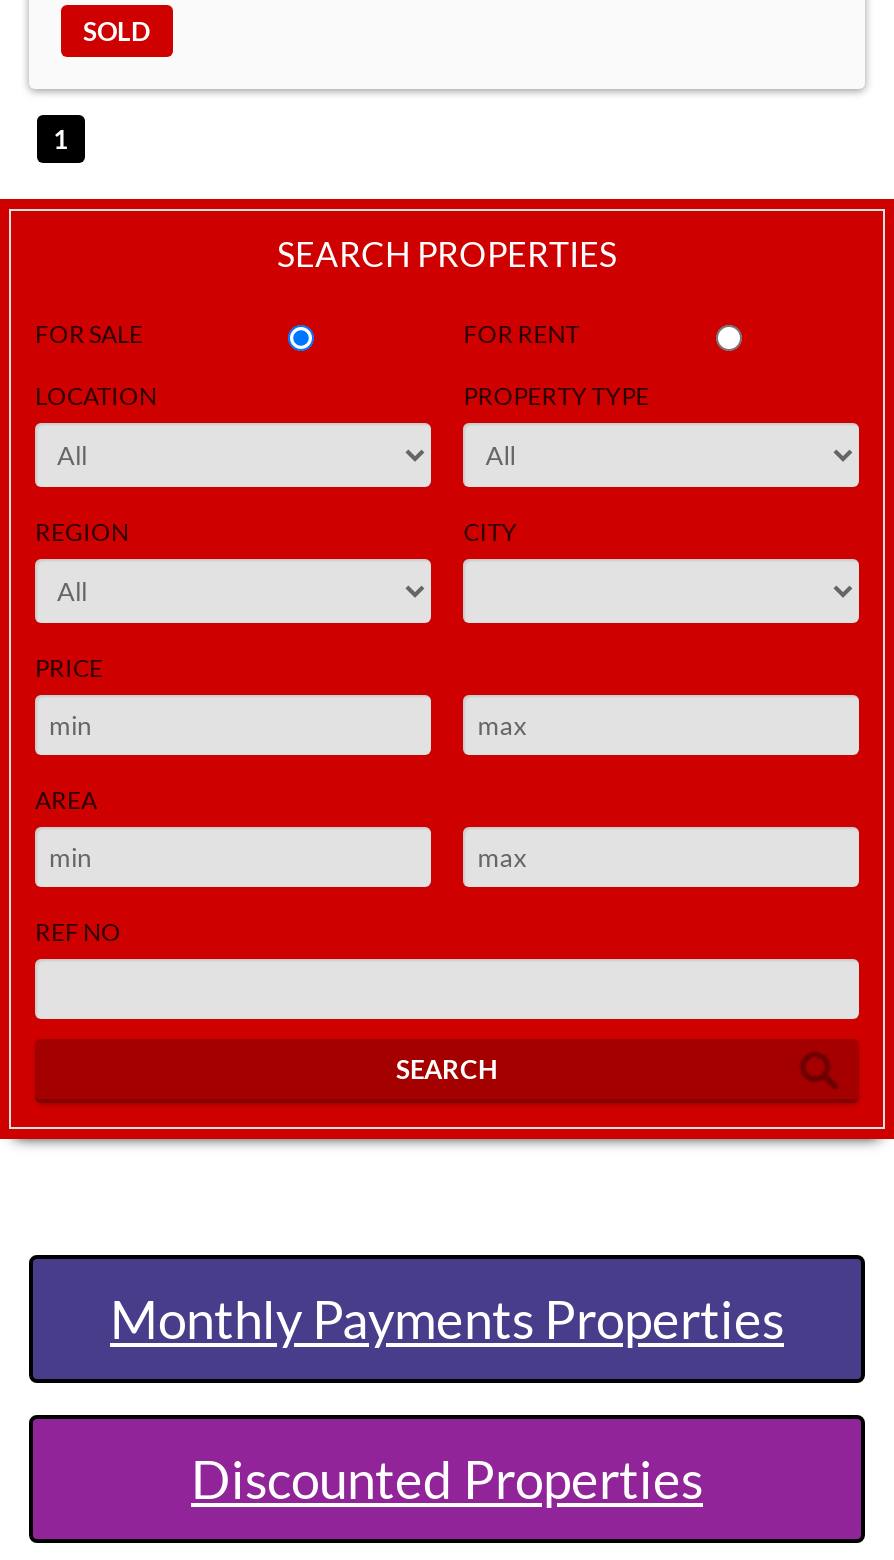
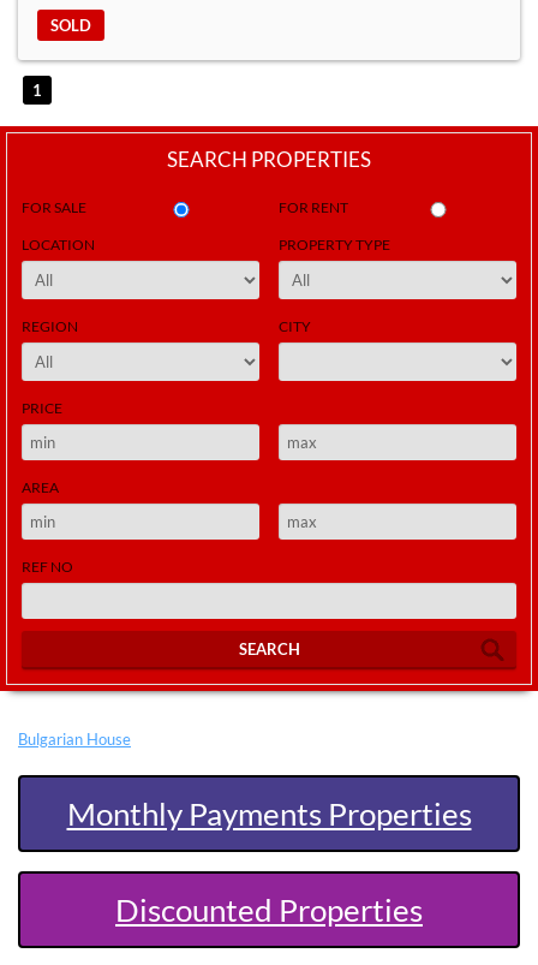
none -> [18,729,131,749] Bulgarian House

